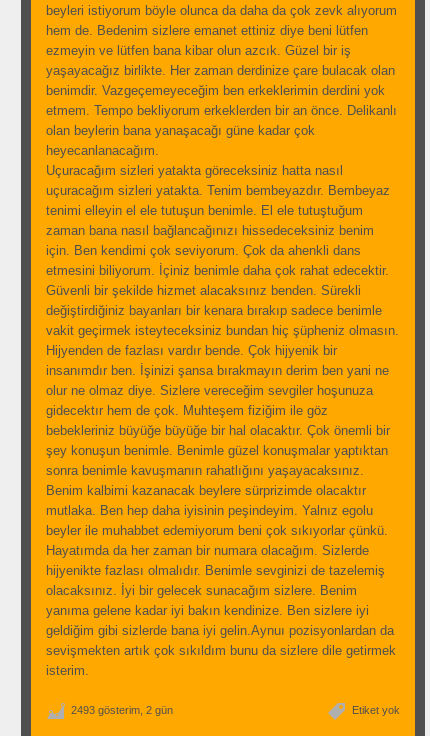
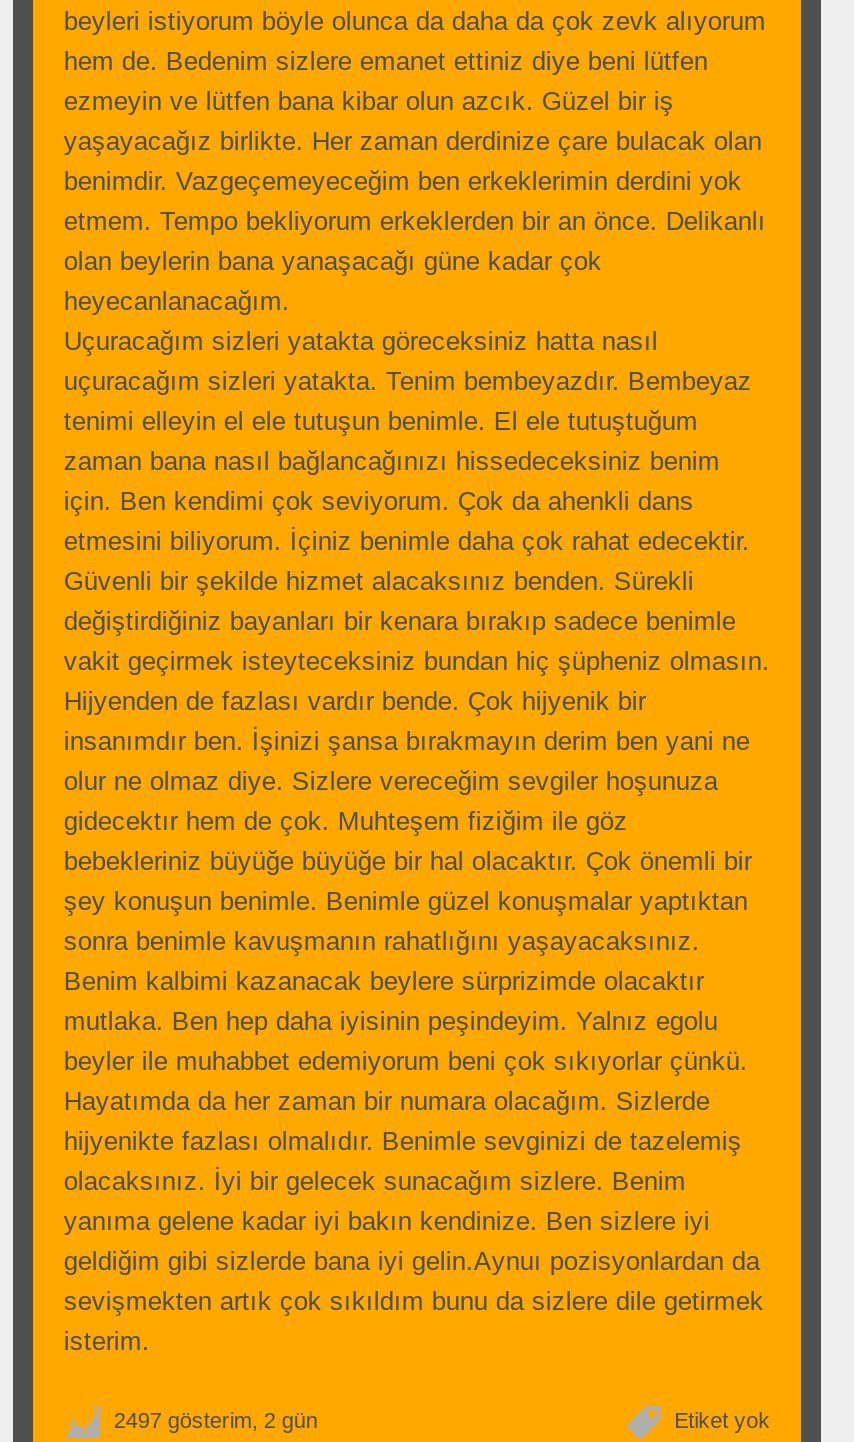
[71,704,173,716] 2493 gösterim, 2 gün -> [114,1408,318,1432] 2497 gösterim, 2 gün

